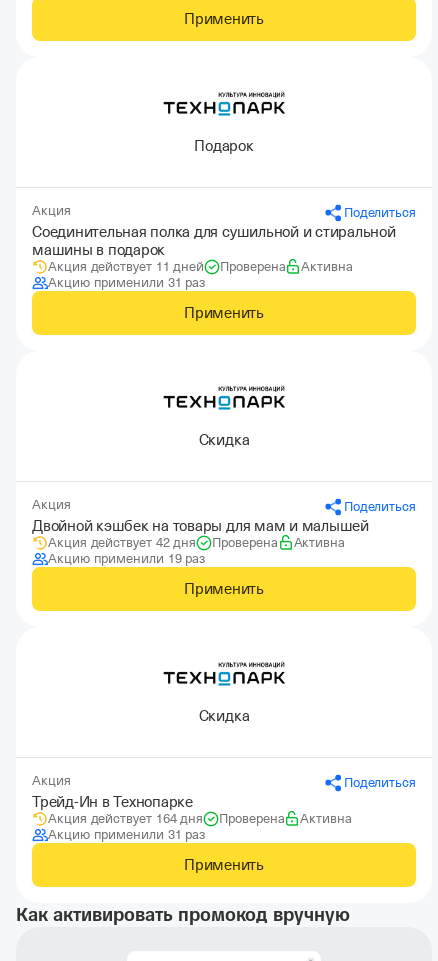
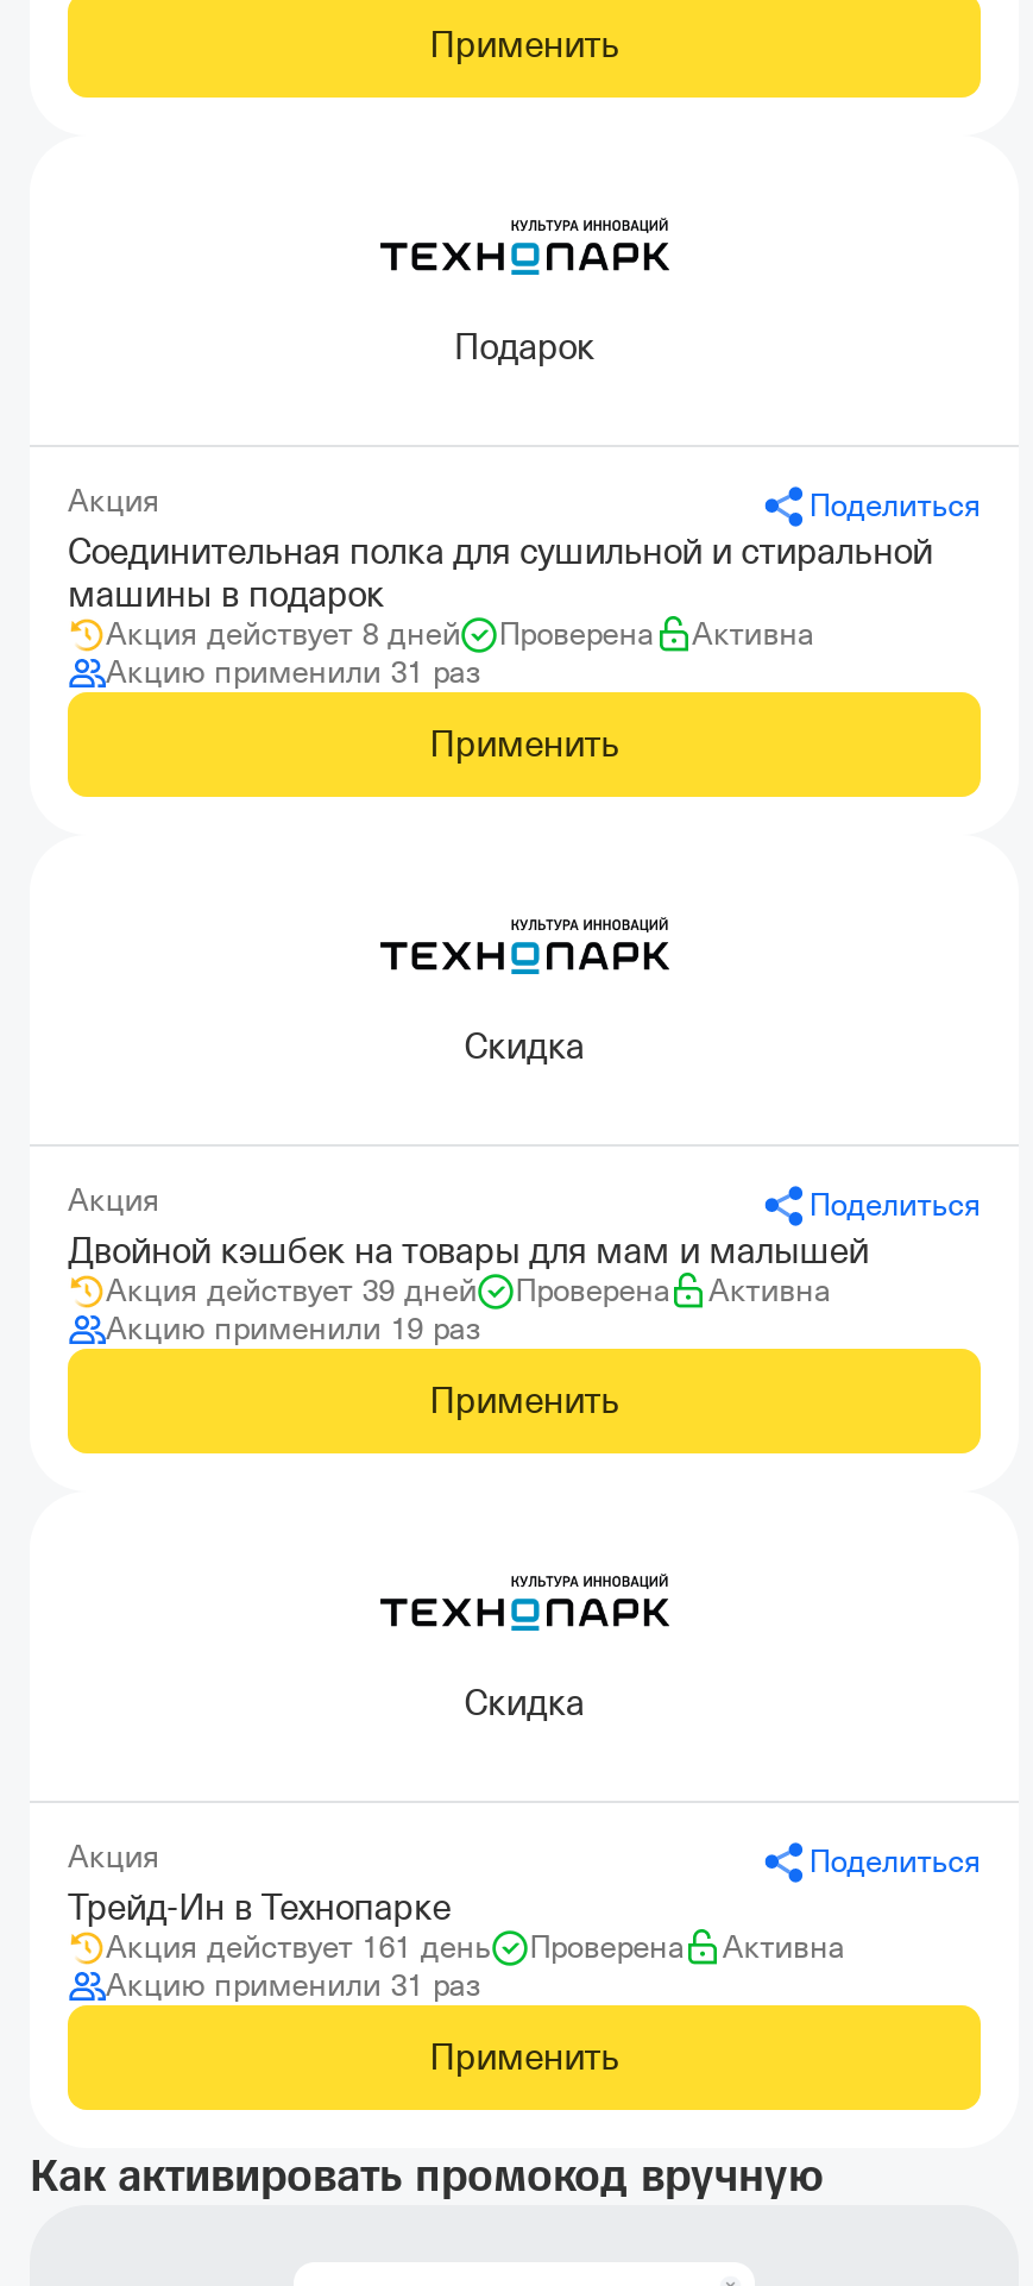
[48,259,204,274] Акция действует 11 дней -> [106,616,461,652] Акция действует 8 дней
[48,535,196,550] Акция действует 42 дня -> [106,1273,477,1308] Акция действует 39 дней
[48,811,203,826] Акция действует 164 дня -> [106,1929,491,1965] Акция действует 161 день

